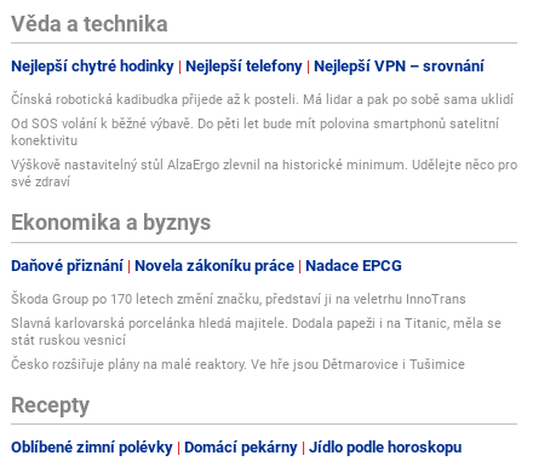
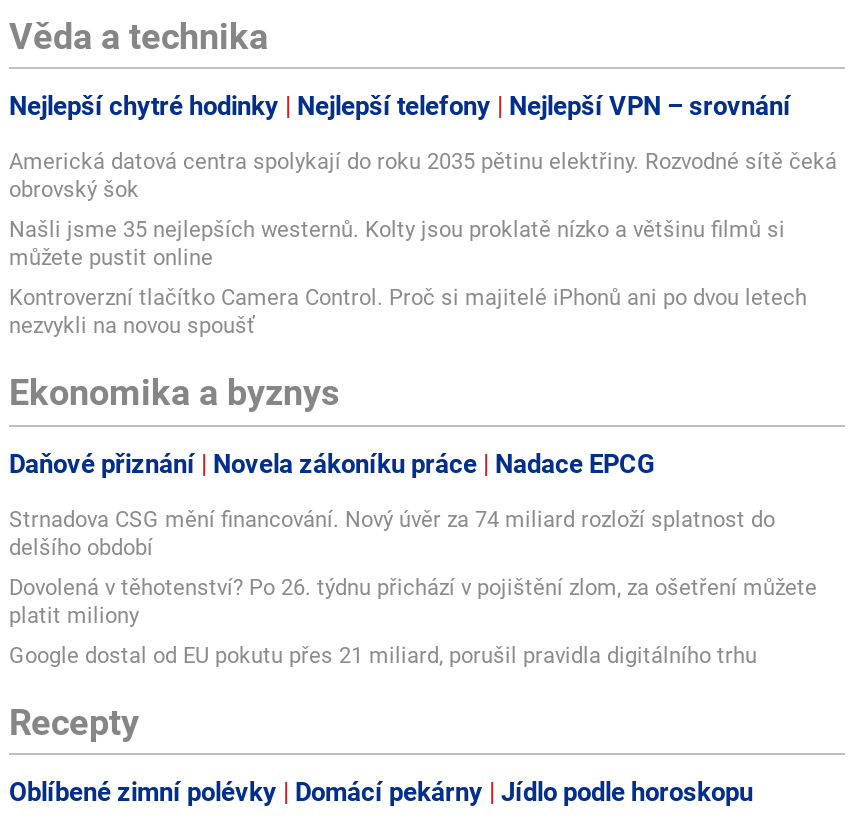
[11,92,514,108] Čínská robotická kadibudka přijede až k posteli. Má lidar a pak po sobě sama uklidí -> [9,150,837,204] Americká datová centra spolykají do roku 2035 pětinu elektřiny. Rozvodné sítě čeká | obrovský šok
[11,117,499,149] Od SOS volání k běžné výbavě. Do pěti let bude mít polovina smartphonů satelitní | konektivitu -> [9,218,785,272] Našli jsme 35 nejlepších westernů. Kolty jsou proklatě nízko a většinu filmů si | můžete pustit online
[11,158,517,190] Výškově nastavitelný stůl AlzaErgo zlevnil na historické minimum. Udělejte něco pro | své zdraví -> [9,286,807,340] Kontroverzní tlačítko Camera Control. Proč si majitelé iPhonů ani po dvou letech | nezvykli na novou spoušť
[11,291,466,307] Škoda Group po 170 letech změní značku, představí ji na veletrhu InnoTrans -> [9,507,775,561] Strnadova CSG mění financování. Nový úvěr za 74 miliard rozloží splatnost do | delšího období
[11,316,502,348] Slavná karlovarská porcelánka hledá majitele. Dodala papeži i na Titanic, měla se | stát ruskou vesnicí -> [9,575,817,629] Dovolená v těhotenství? Po 26. týdnu přichází v pojištění zlom, za ošetření můžete | platit miliony
[11,357,465,373] Česko rozšiřuje plány na malé reaktory. Ve hře jsou Dětmarovice i Tušimice -> [9,643,757,669] Google dostal od EU pokutu přes 21 miliard, porušil pravidla digitálního trhu

